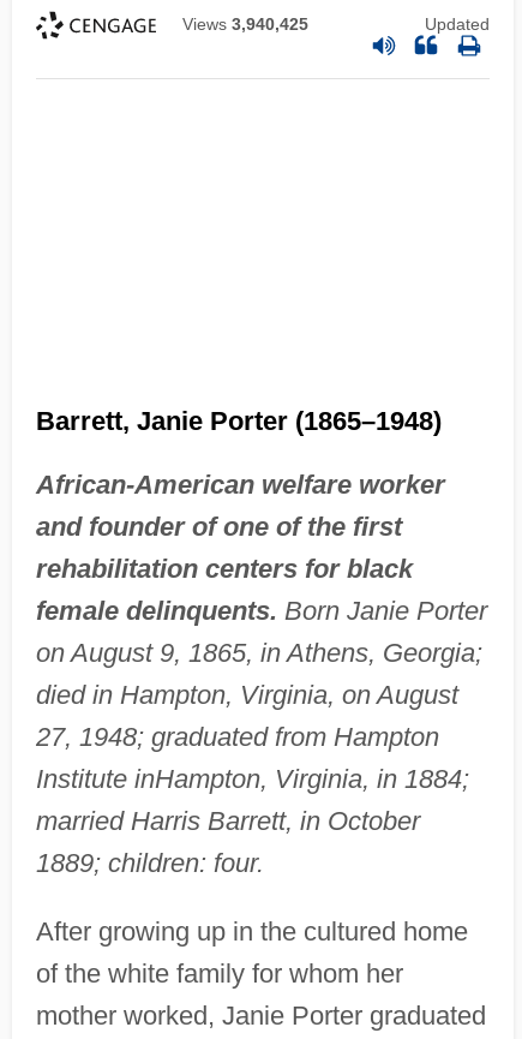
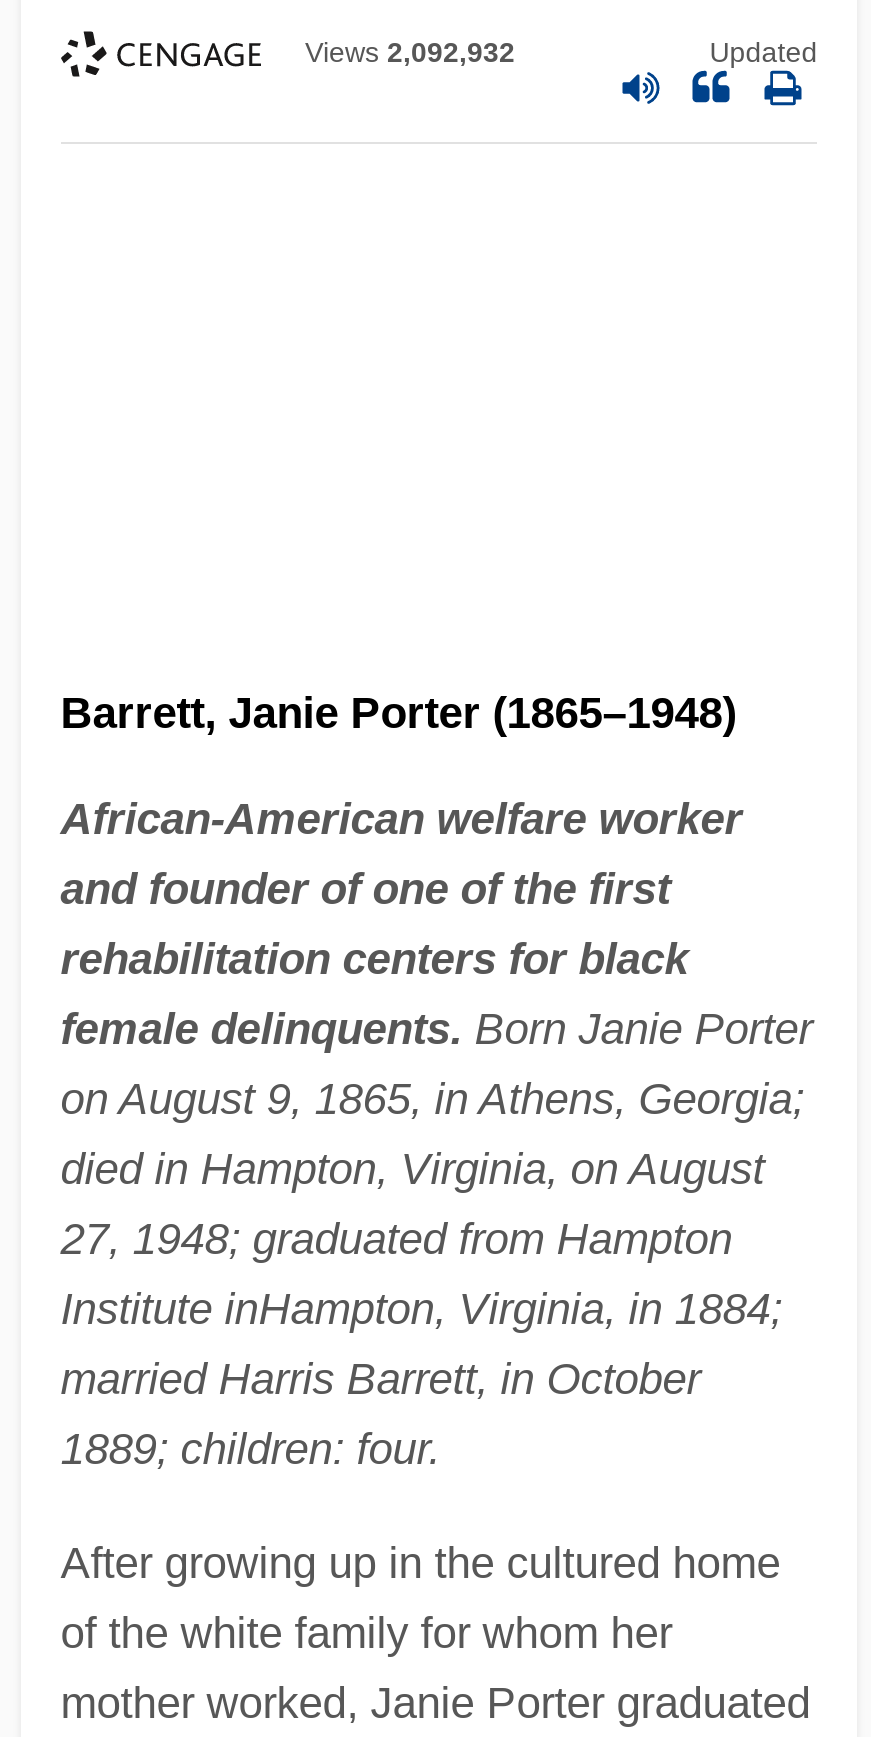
[182,15,308,34] Views 3,940,425 -> [305,37,515,69] Views 2,092,932

